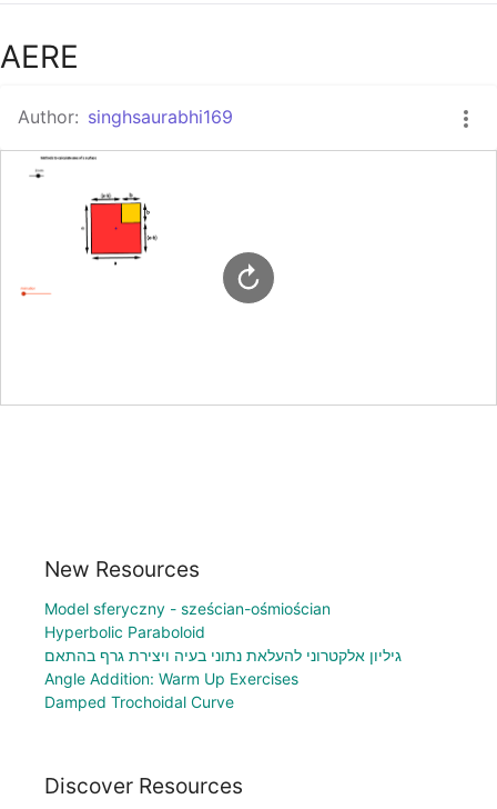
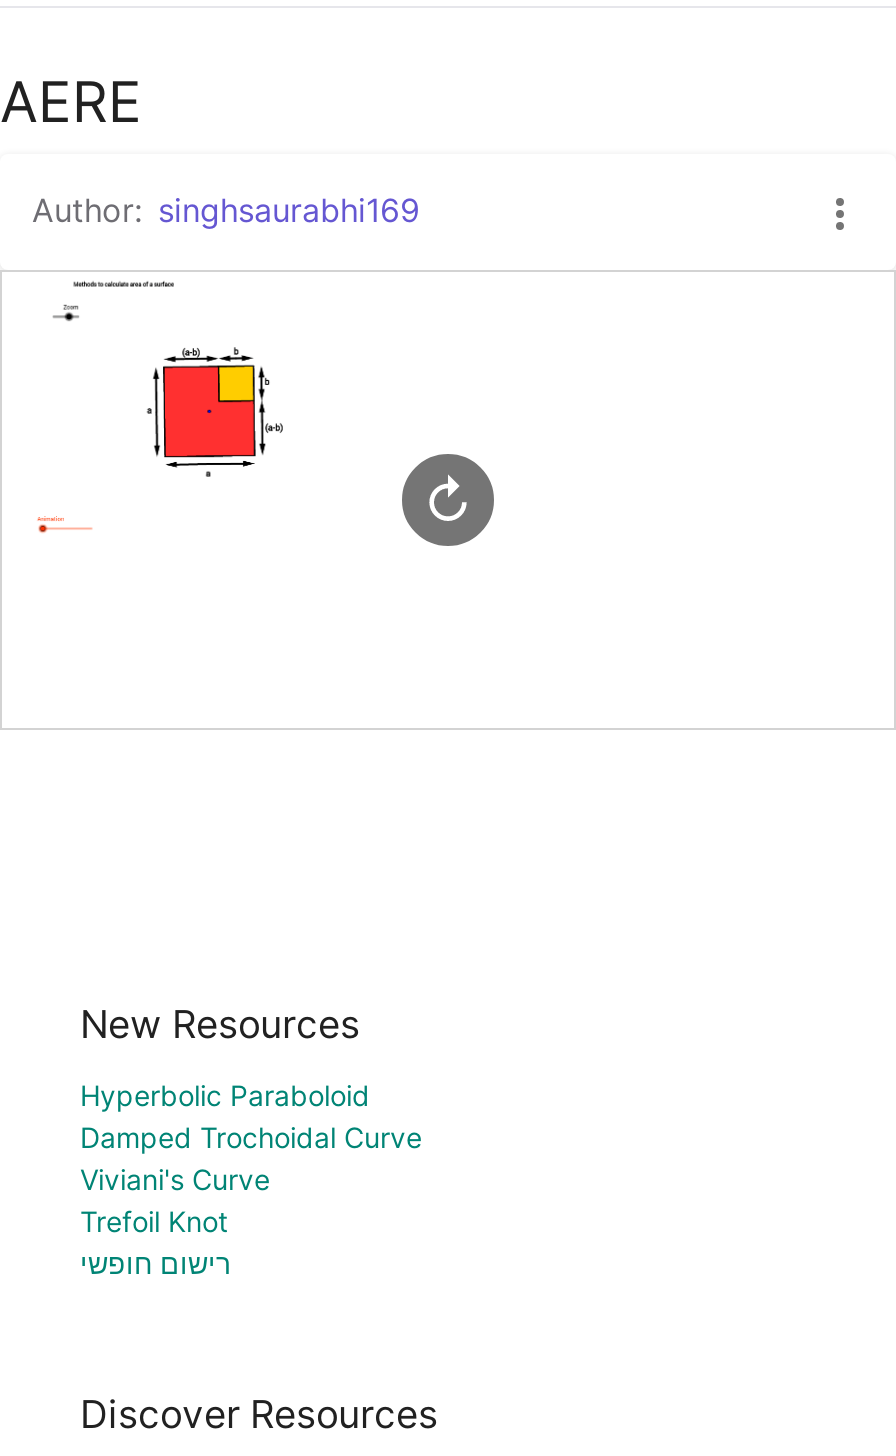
[44,599,331,618] Model sferyczny - sześcian-ośmiościan -> none
moved [44,622,205,641] -> [80,1078,370,1112]: Hyperbolic Paraboloid
[44,645,402,688] גיליון אלקטרוני להעלאת נתוני בעיה ויצירת גרף בהתאם | Angle Addition: Warm Up Exercises -> none
moved [44,692,234,711] -> [80,1120,422,1154]: Damped Trochoidal Curve
none -> [80,1162,270,1280] Viviani's Curve | Trefoil Knot | רישום חופשי

